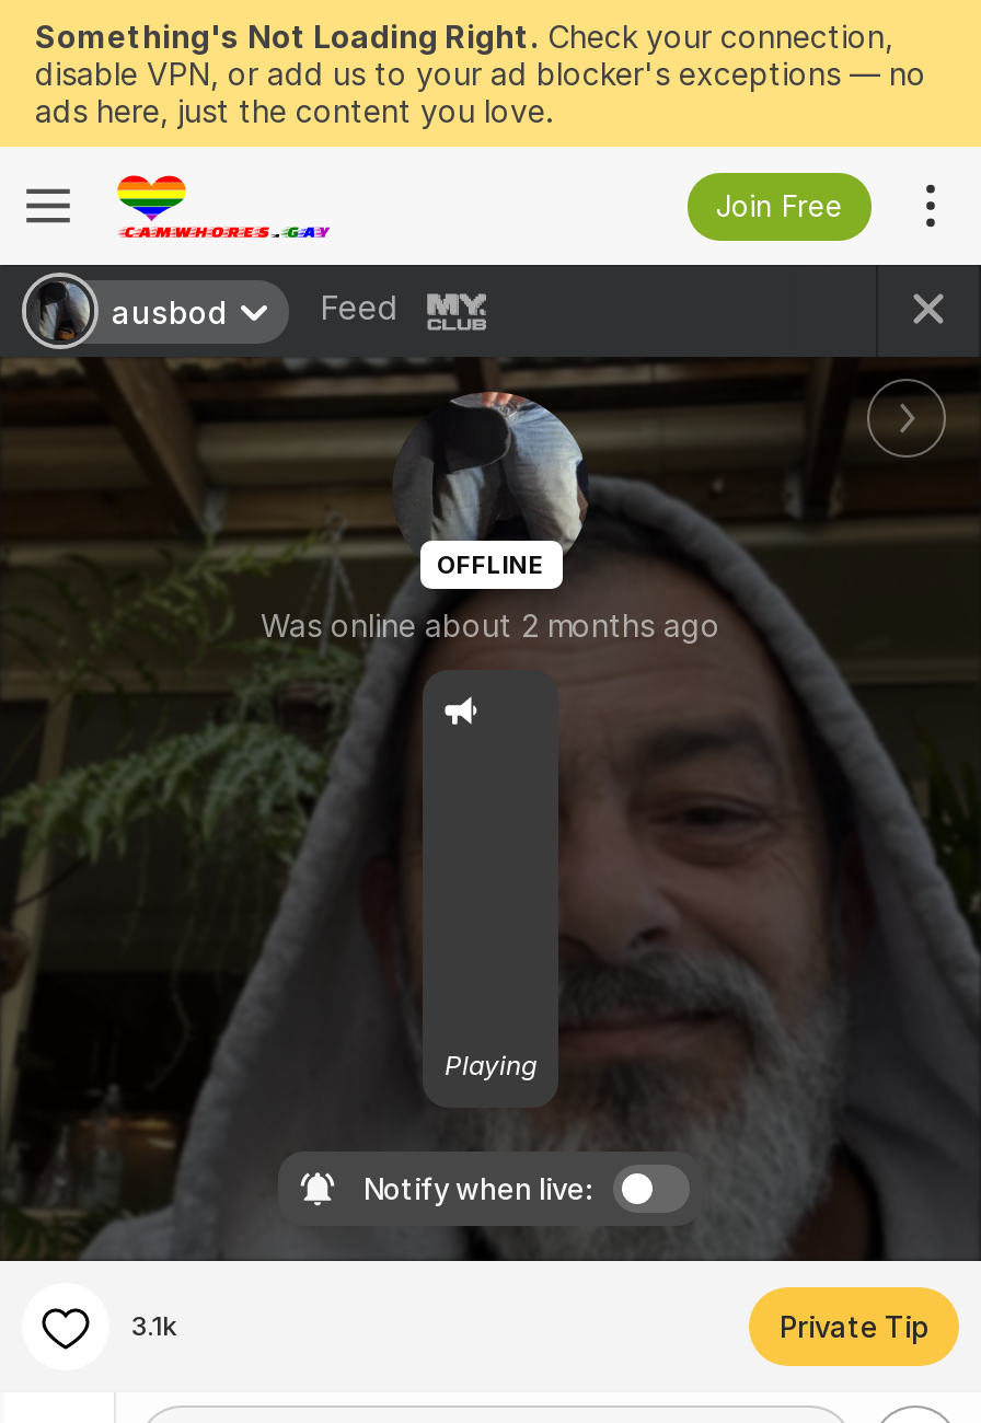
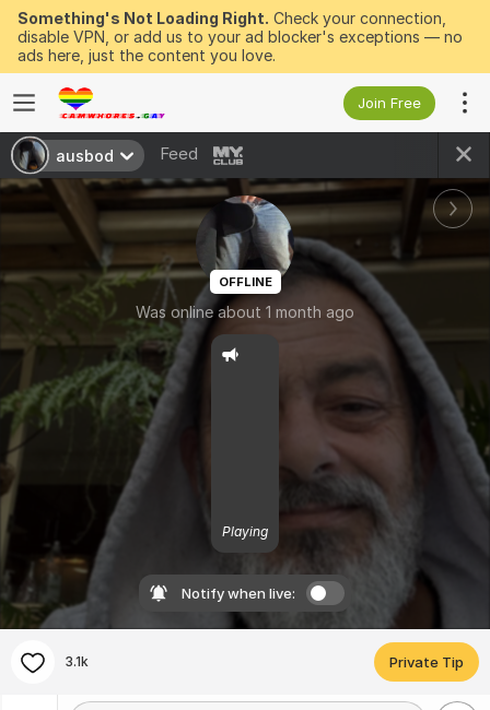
[261,606,720,644] Was online about 2 months ago -> [136,303,354,321] Was online about 1 month ago

